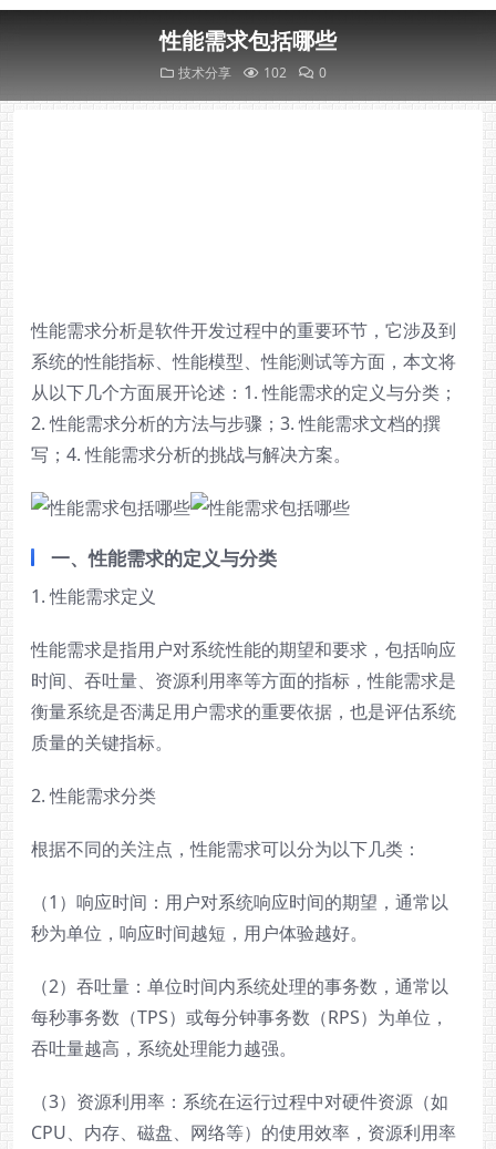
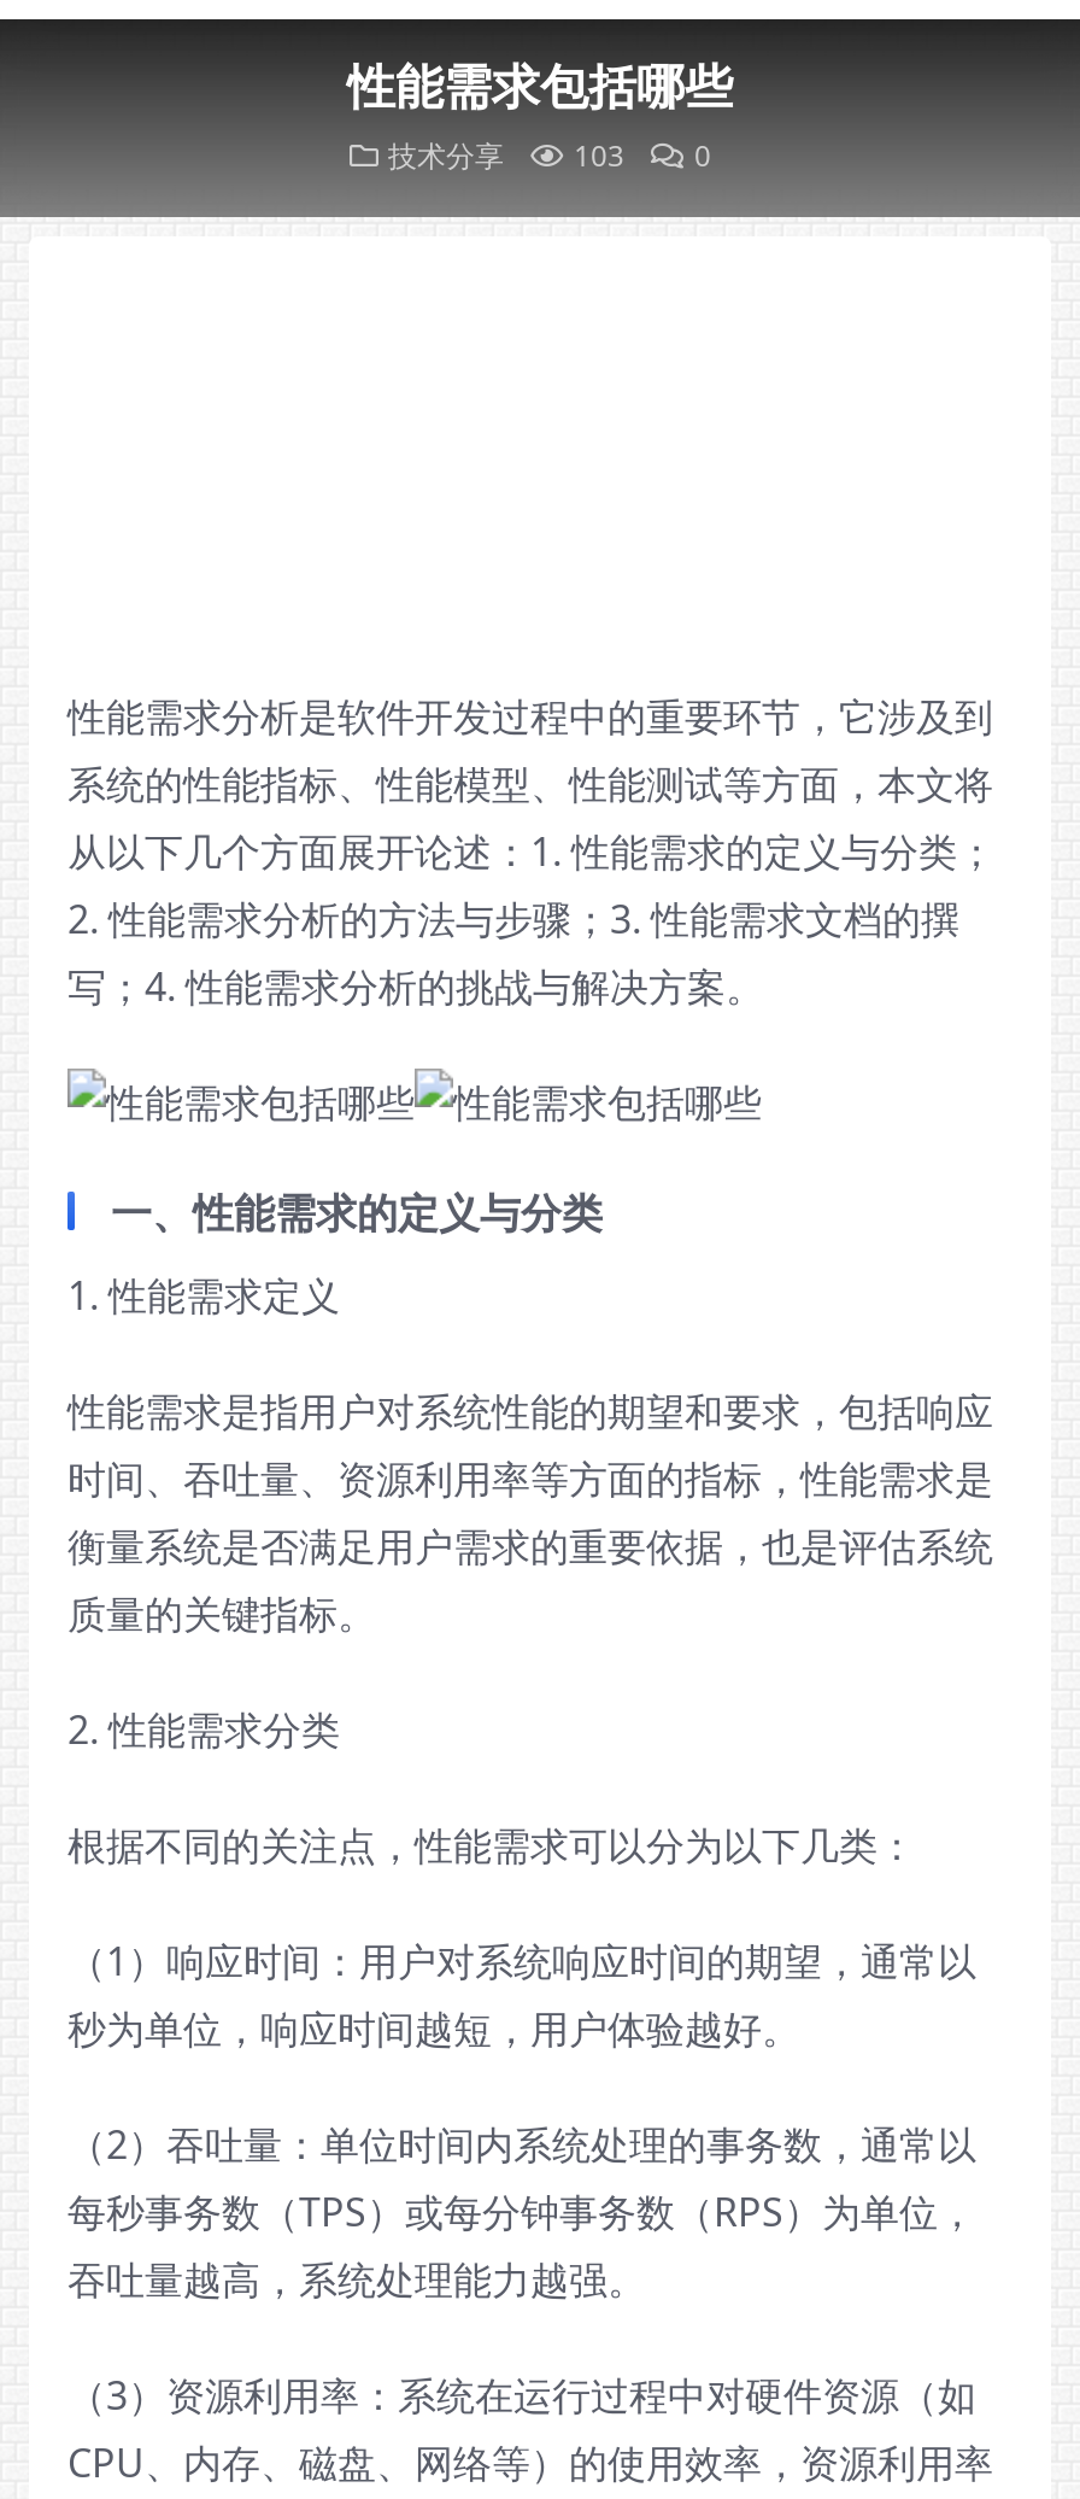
[178,63,327,82] 技术分享 102 0 -> [388,135,711,176] 技术分享 103 0

